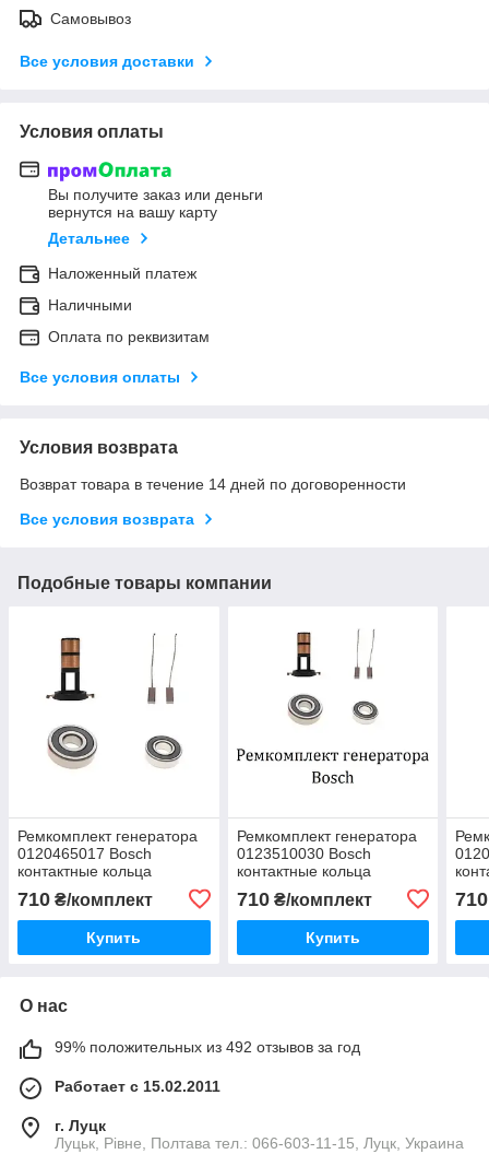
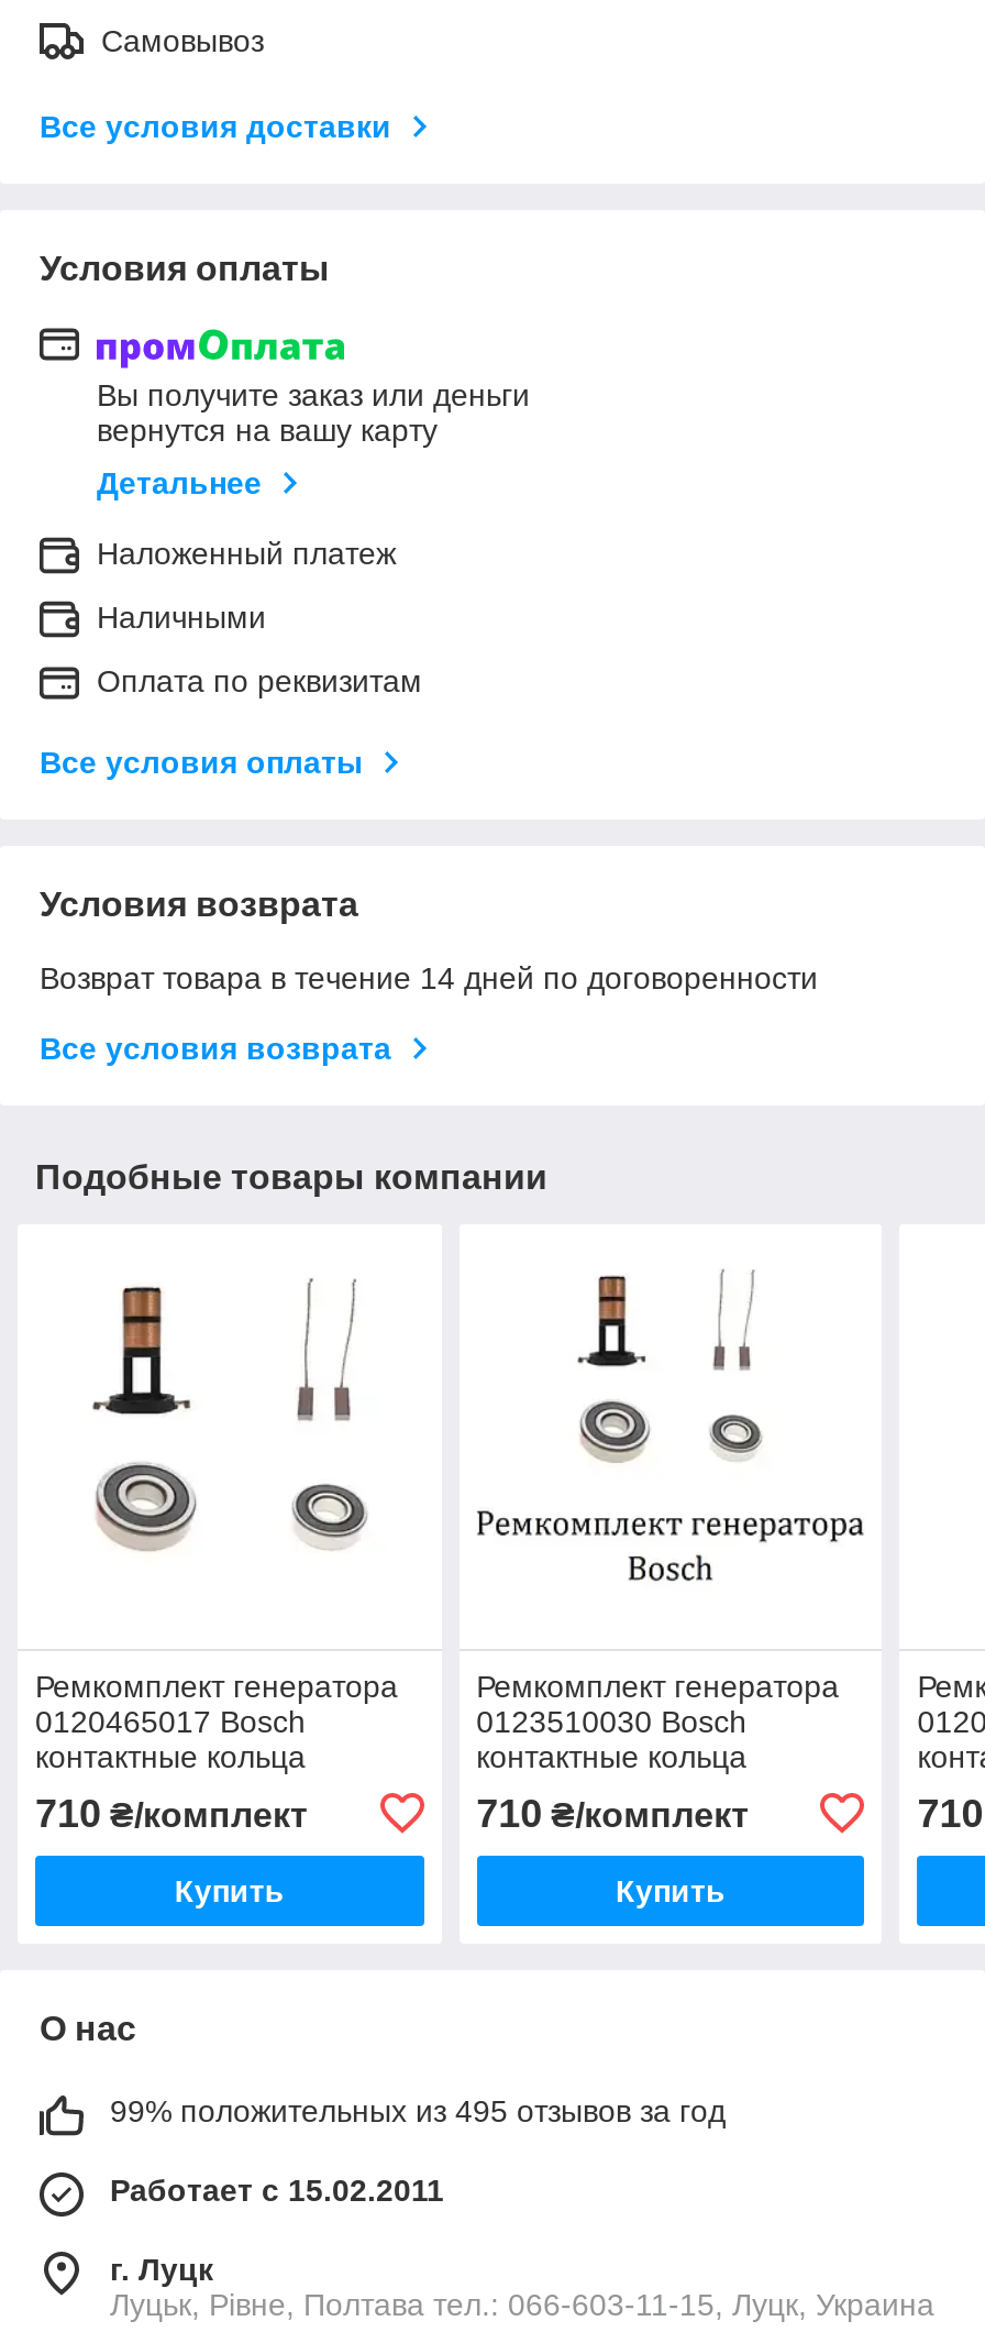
[55,1038,360,1055] 99% положительных из 492 отзывов за год -> [110,2093,726,2128] 99% положительных из 495 отзывов за год

